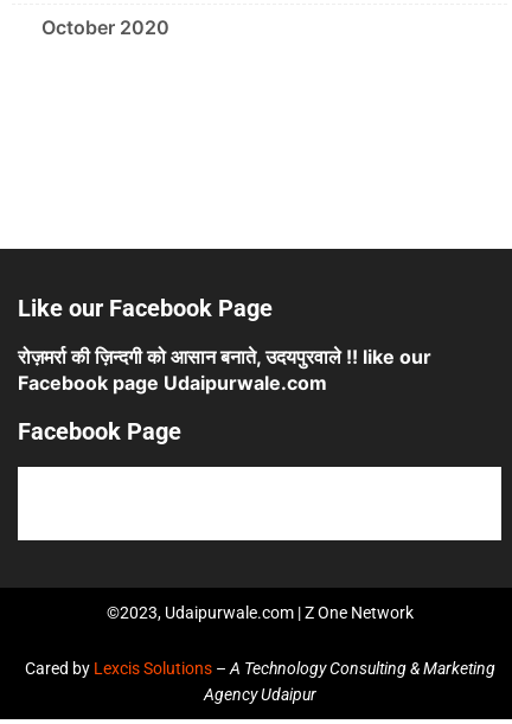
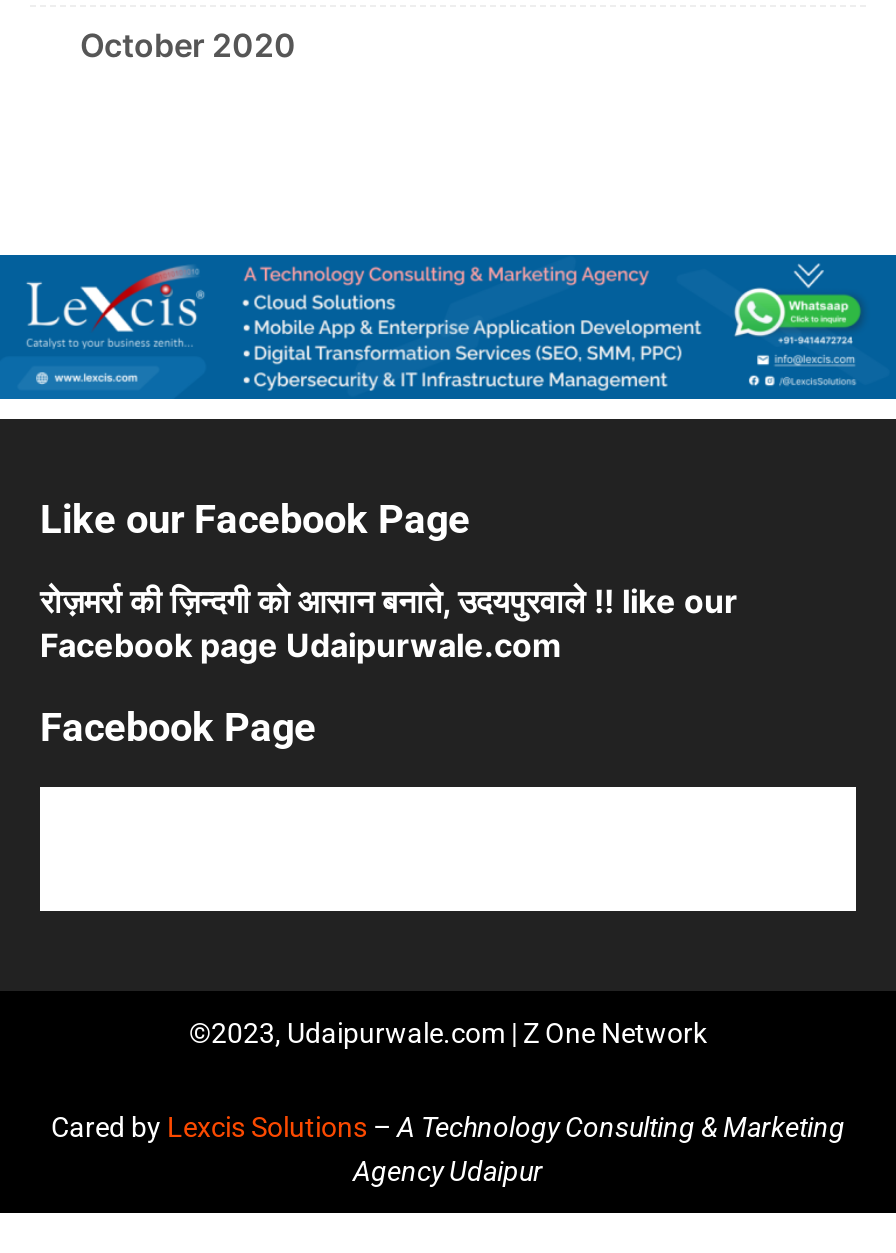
none -> [6,253,890,401] [image]

